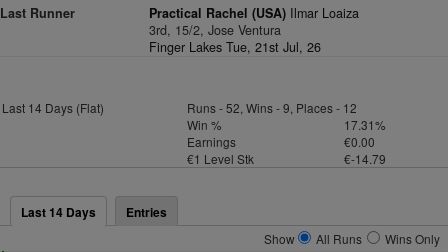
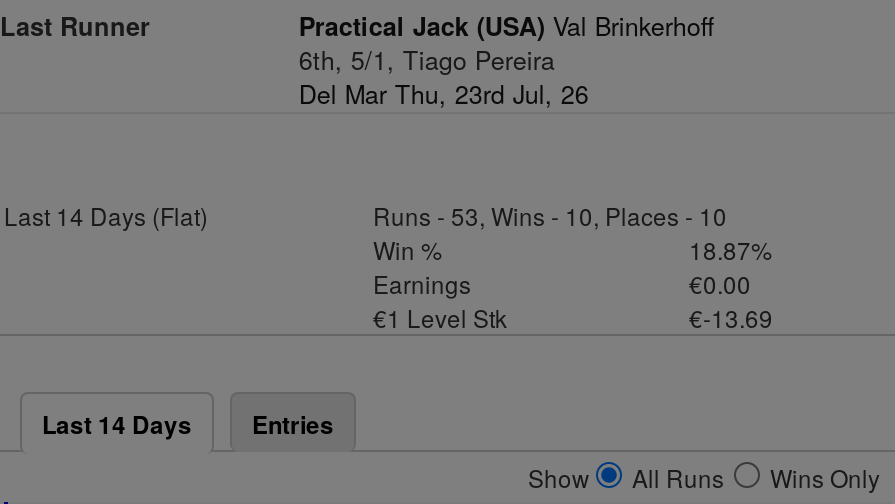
[149,4,359,56] Practical Rachel (USA) Ilmar Loaiza | 3rd, 15/2, Jose Ventura | Finger Lakes Tue, 21st Jul, 26 -> [299,8,715,112] Practical Jack (USA) Val Brinkerhoff | 6th, 5/1, Tiago Pereira | Del Mar Thu, 23rd Jul, 26
[186,99,356,116] Runs - 52, Wins - 9, Places - 12 -> [373,198,727,232] Runs - 53, Wins - 10, Places - 10
[344,116,386,133] 17.31% -> [689,232,773,266] 18.87%
[344,150,386,167] €-14.79 -> [689,300,773,334] €-13.69

